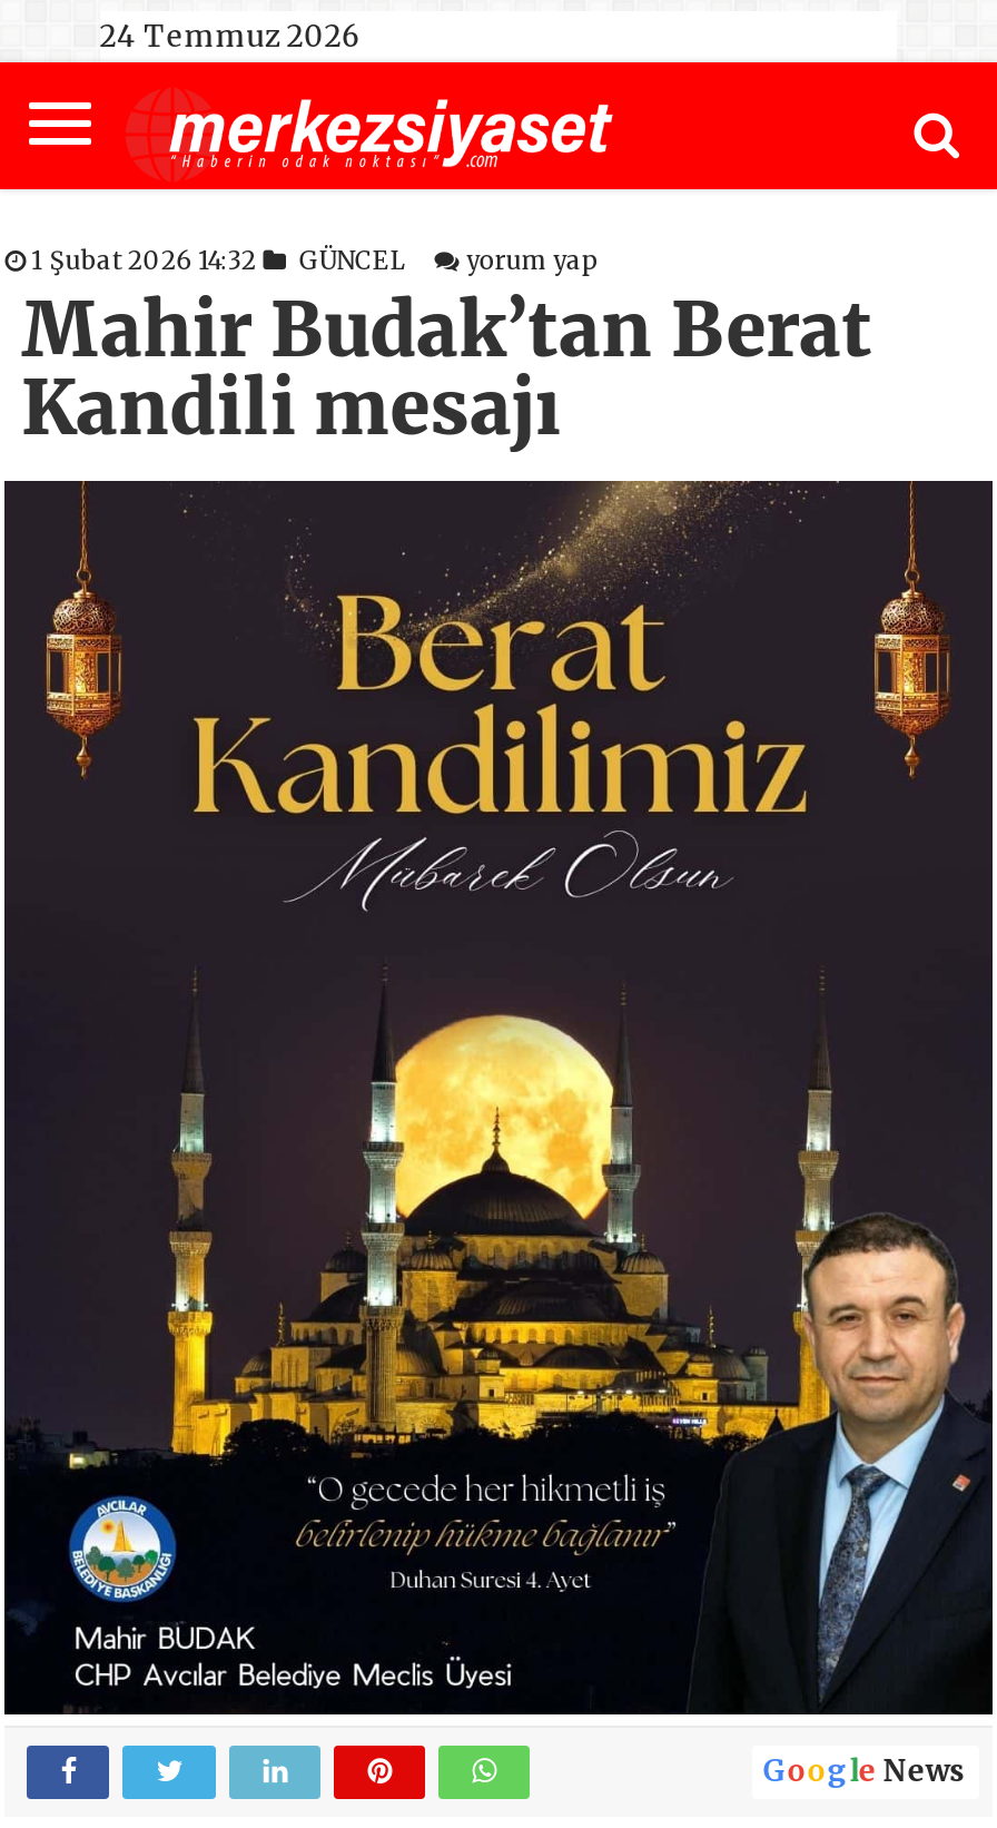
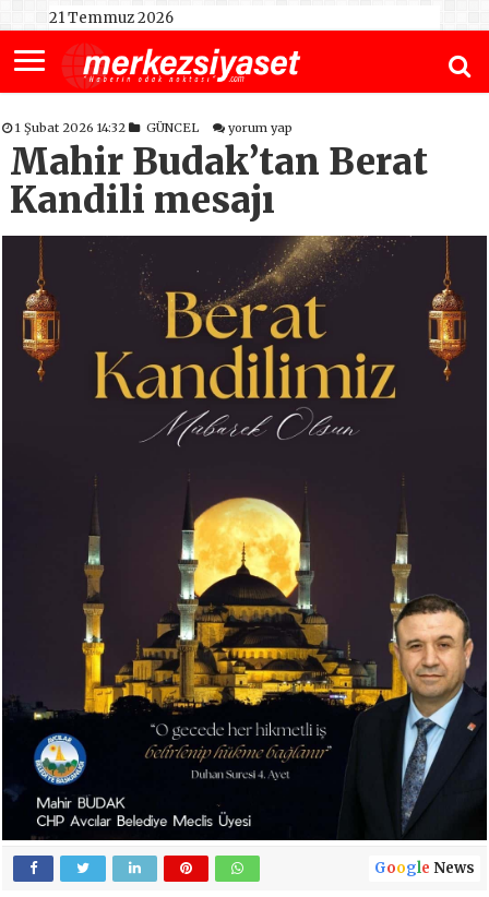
[100,18,360,56] 24 Temmuz 2026 -> [49,9,173,27] 21 Temmuz 2026

